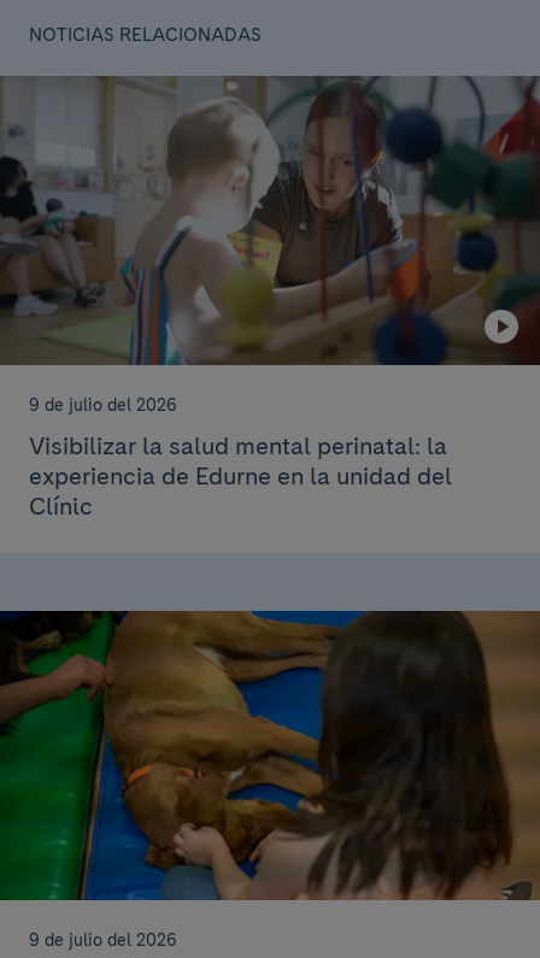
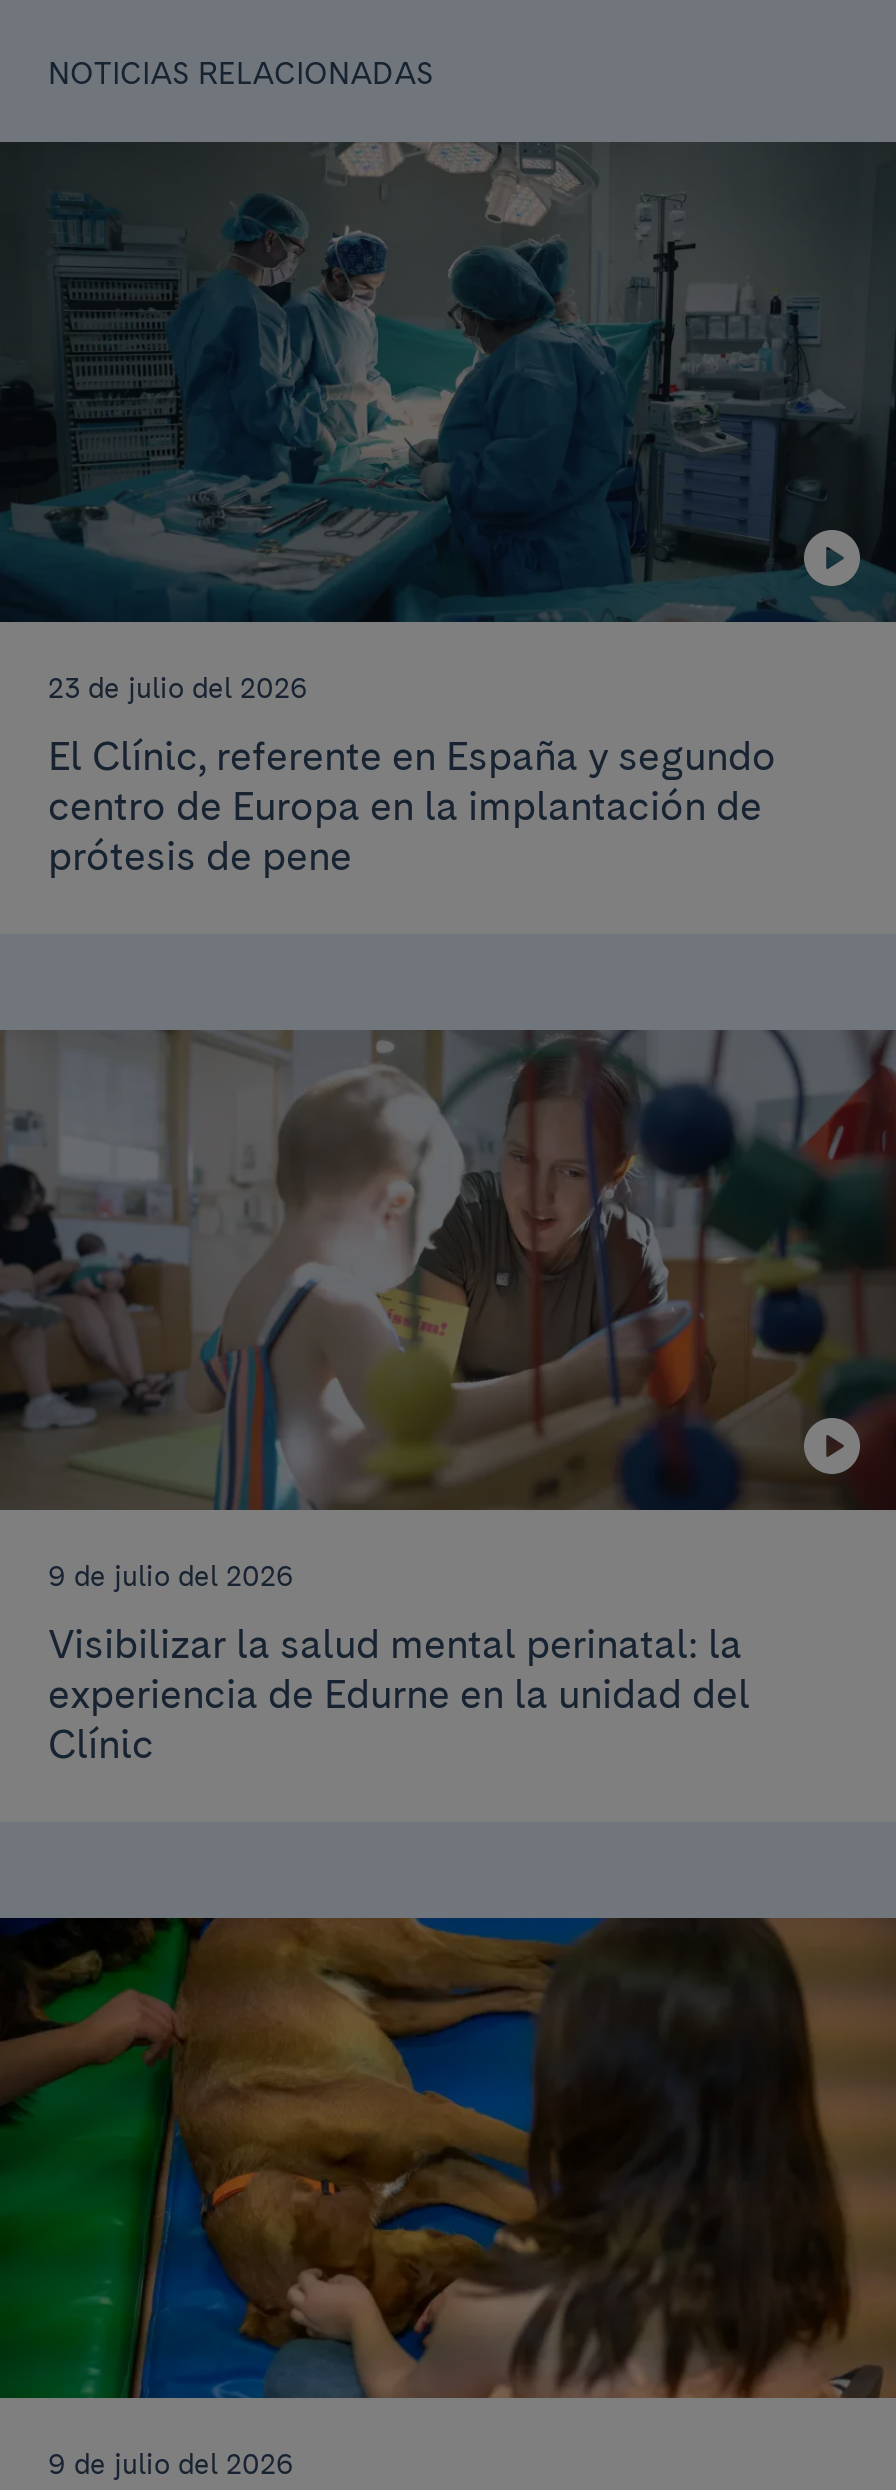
none -> [6,142,890,881] [image] | 23 de julio del 2026 | El Clínic, referente en España y segundo | centro de Europa en la implantación de | prótesis de pene

